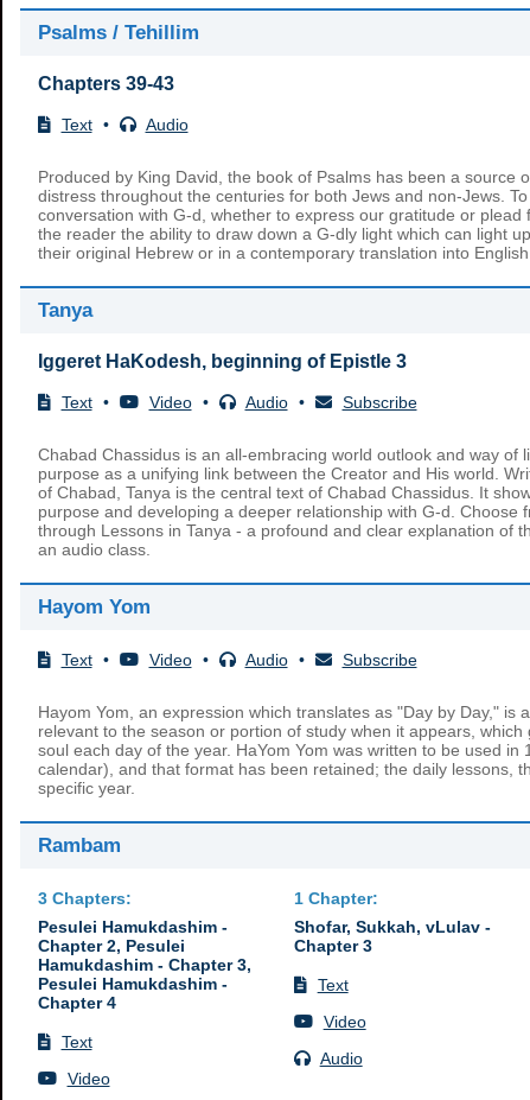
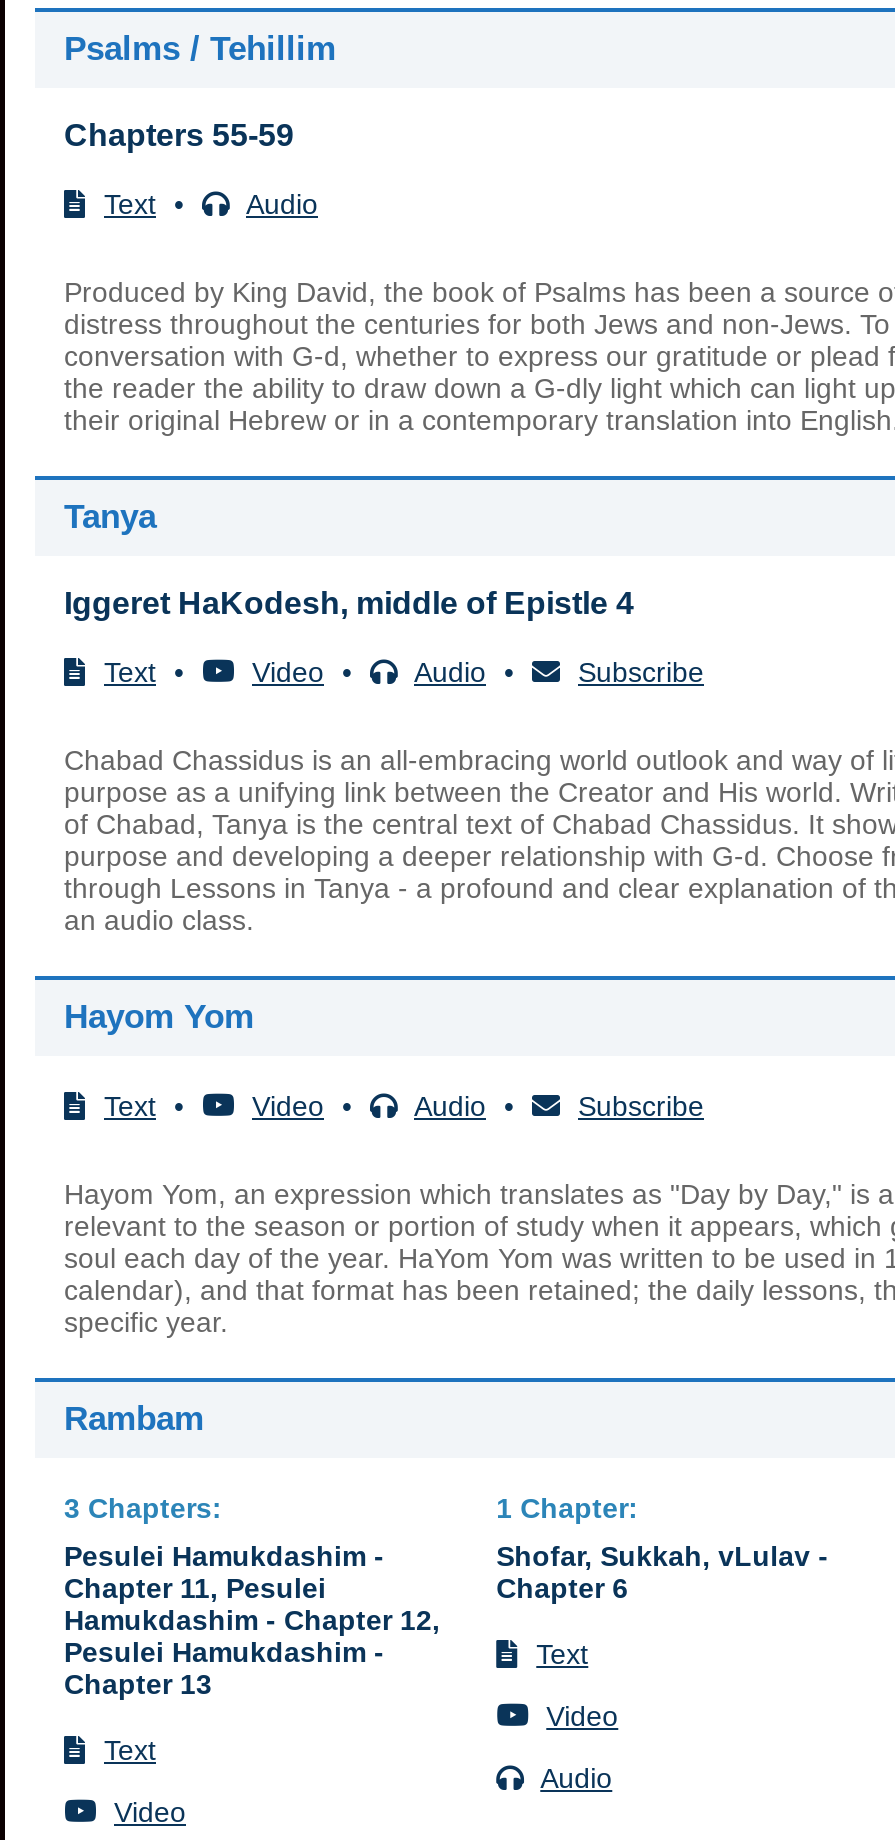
[37,74,174,94] Chapters 39-43 -> [64,118,294,152] Chapters 55-59
[37,351,406,371] Iggeret HaKodesh, beginning of Epistle 3 -> [64,586,634,620] Iggeret HaKodesh, middle of Epistle 4
[37,936,184,955] Chapter 2, Pesulei -> [64,1572,326,1604] Chapter 11, Pesulei
[294,936,372,955] Chapter 3 -> [496,1572,628,1604] Chapter 6
[37,955,251,974] Hamukdashim - Chapter 3, -> [64,1604,440,1636] Hamukdashim - Chapter 12,
[37,993,116,1012] Chapter 4 -> [64,1668,212,1700] Chapter 13

